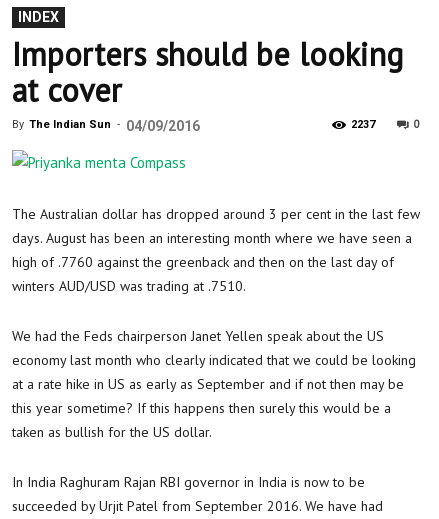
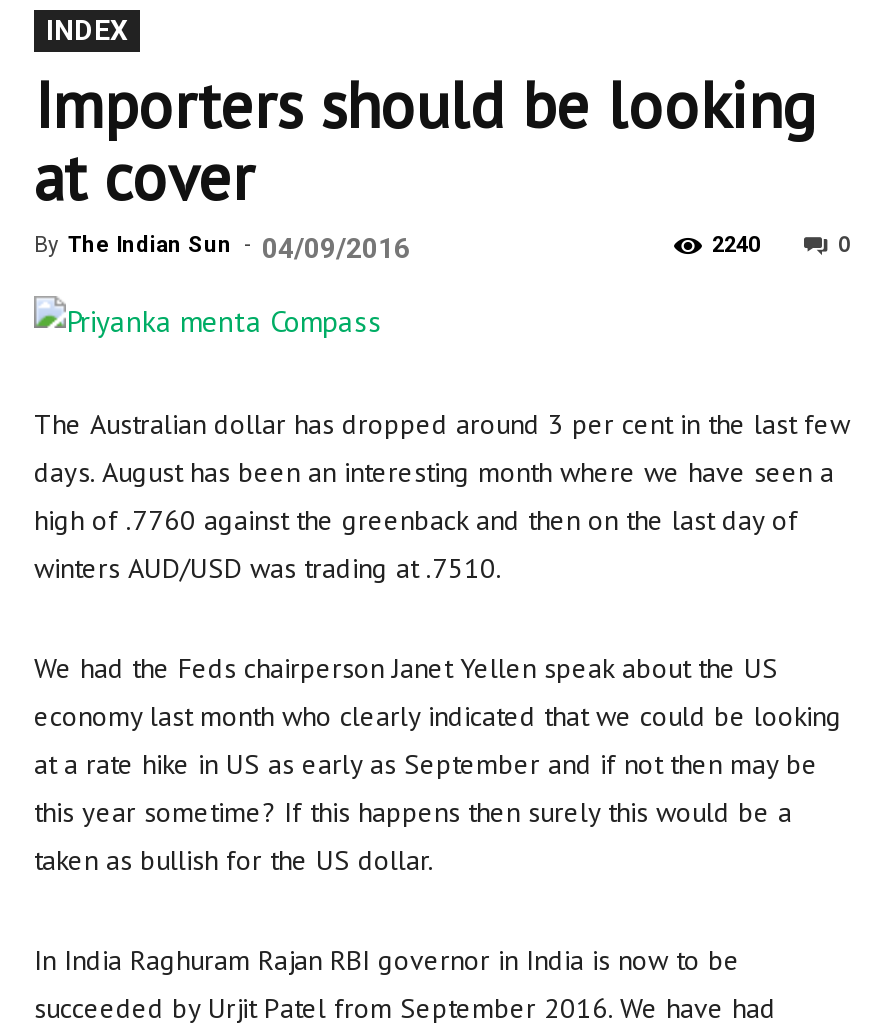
[351,118,375,131] 2237 -> [712,232,760,258] 2240

